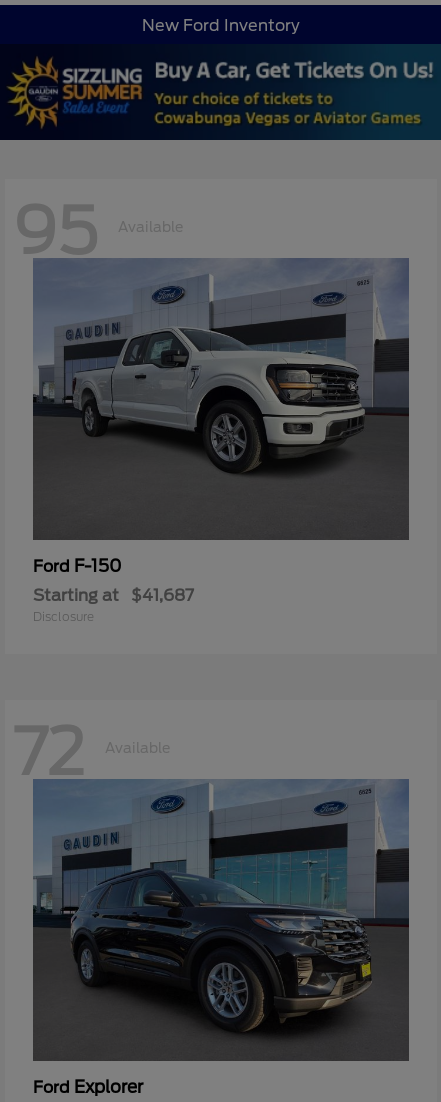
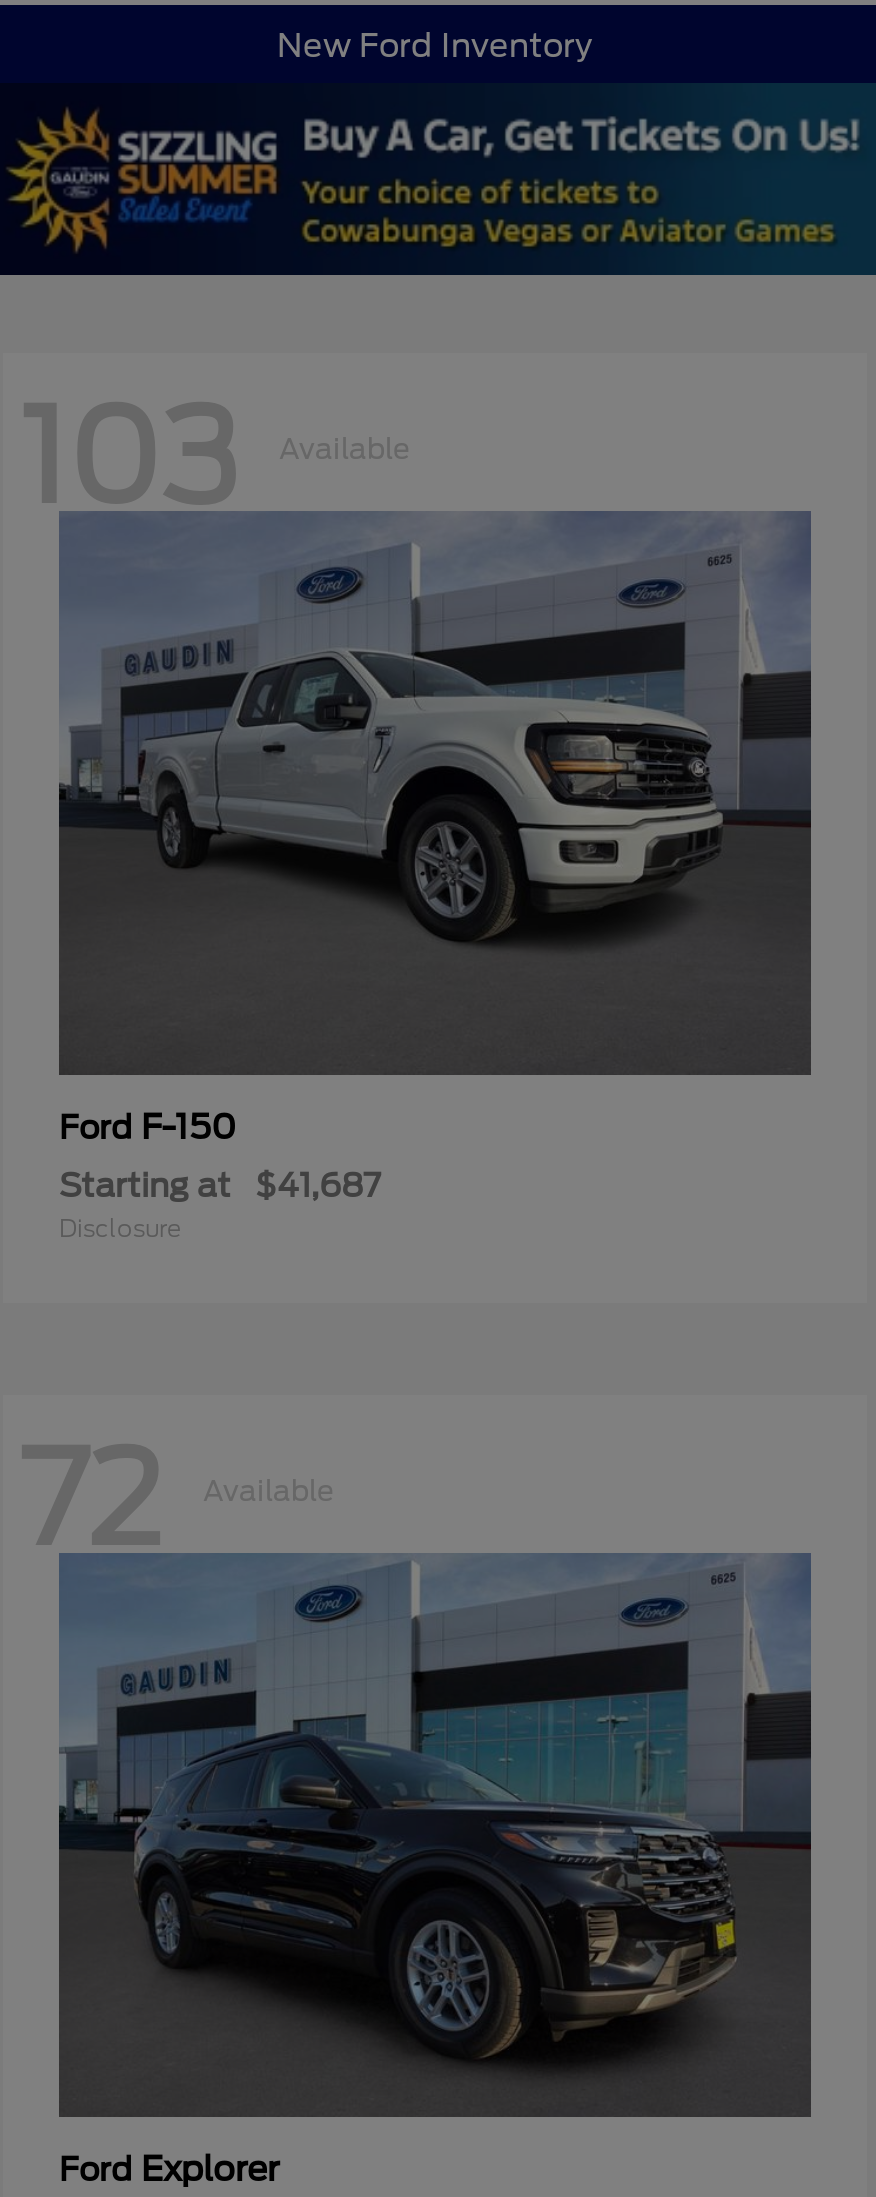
[13,193,98,269] 95 -> [19,381,239,533] 103

